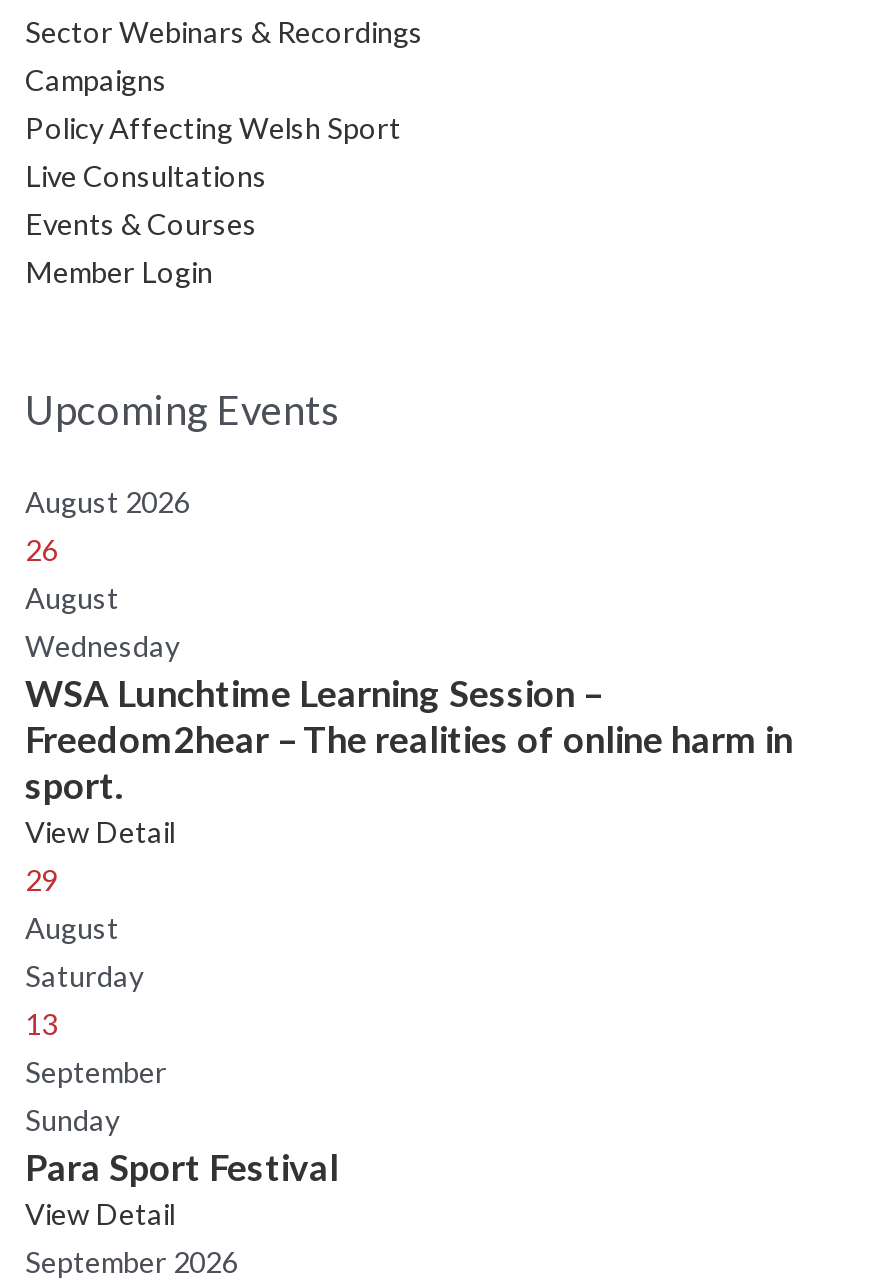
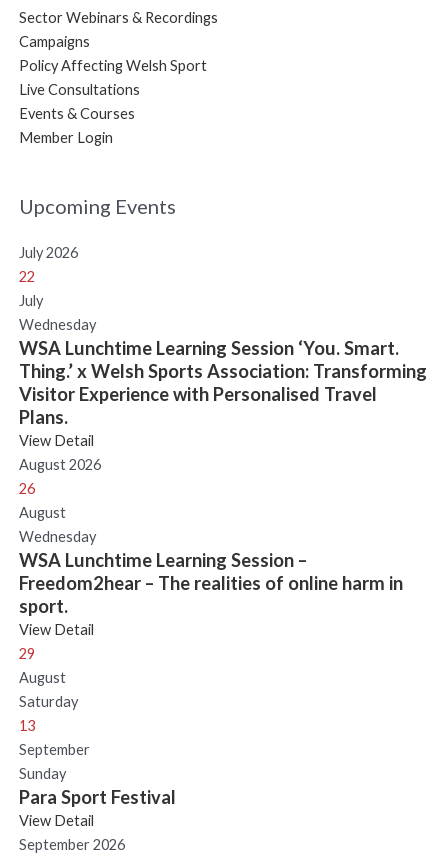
none -> [19,244,427,449] July 2026 | 22 | July | Wednesday | WSA Lunchtime Learning Session ‘You. Smart. | Thing.’ x Welsh Sports Association: Transforming | Visitor Experience with Personalised Travel | Plans. | View Detail

